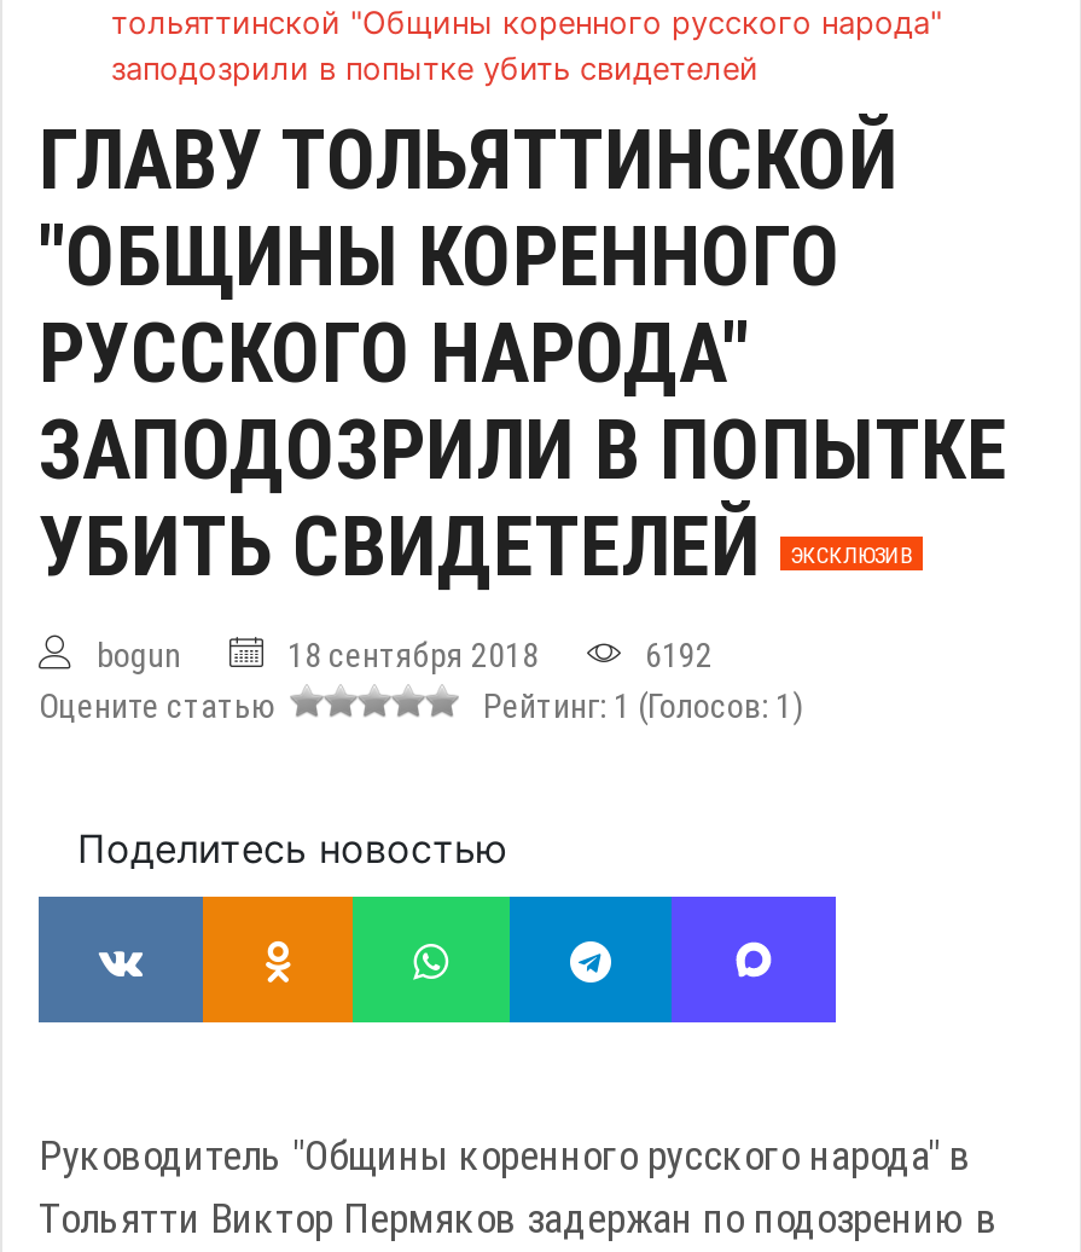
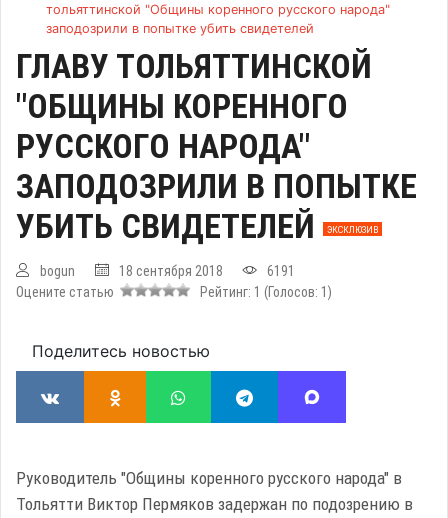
[645,636,713,674] 6192 -> [267,263,295,279] 6191

